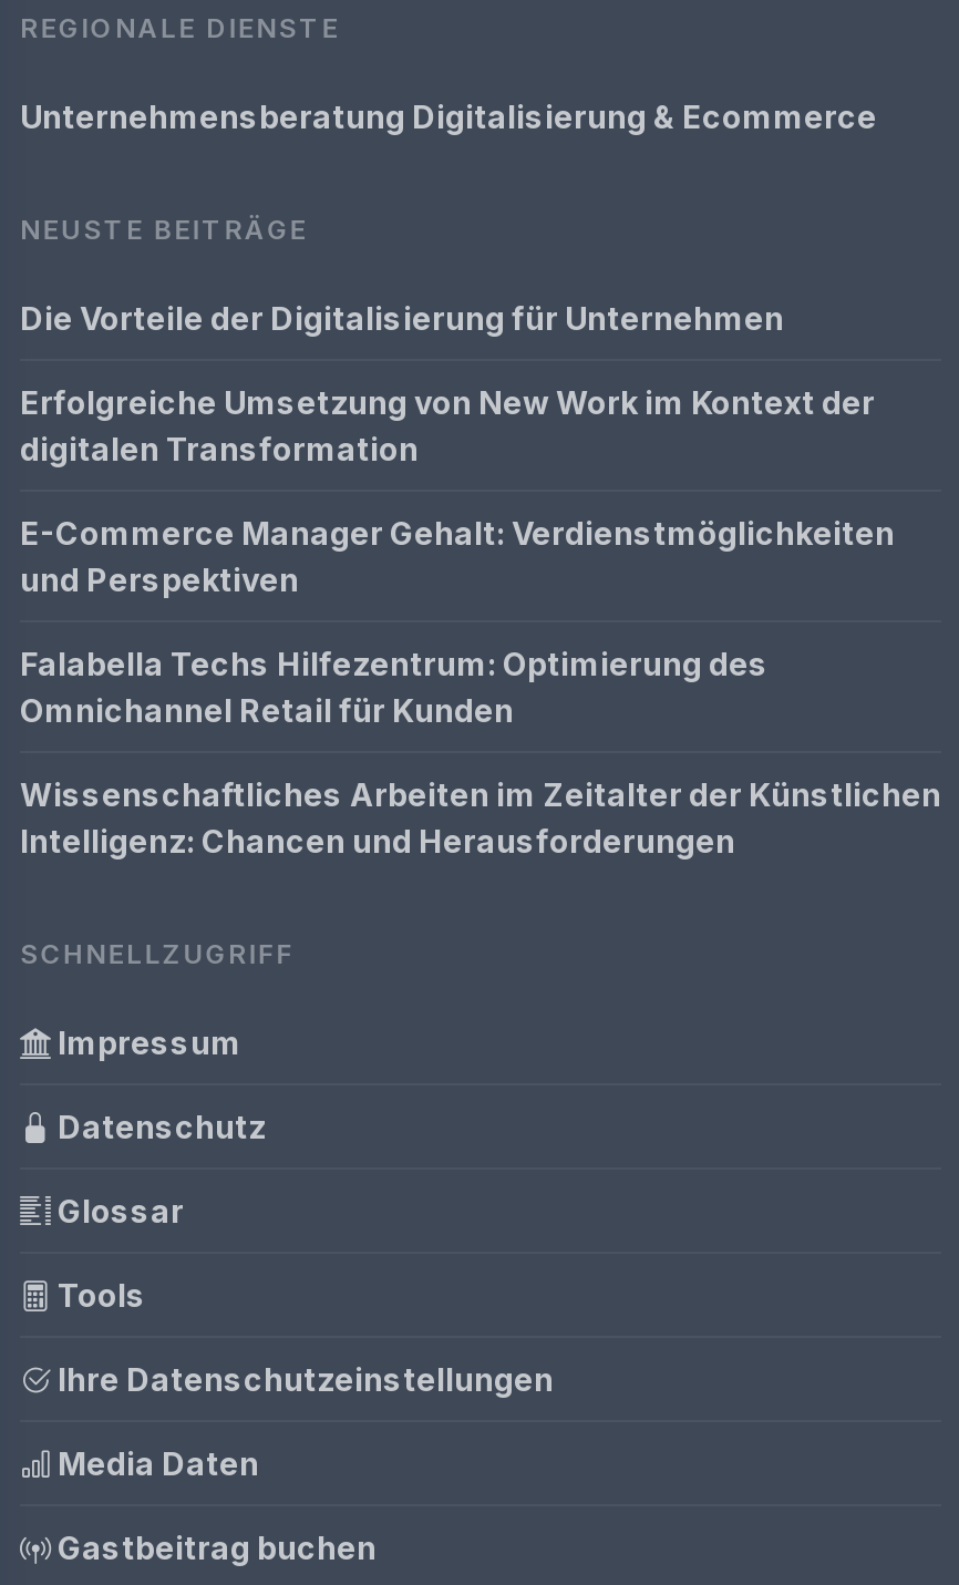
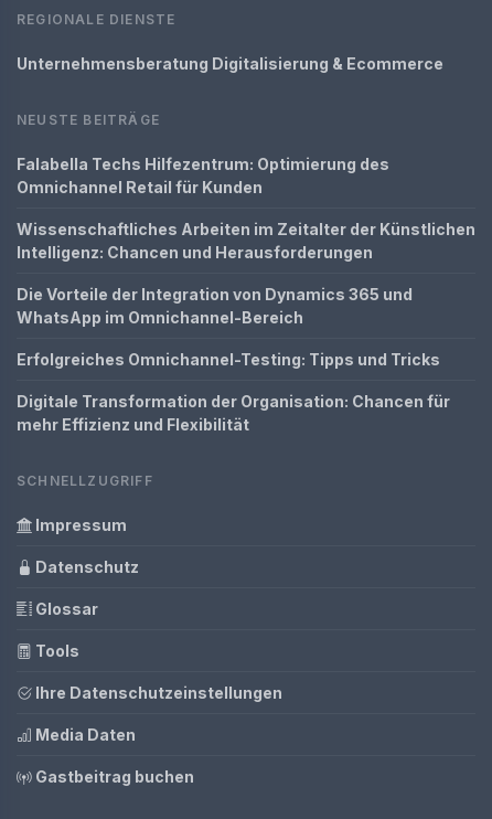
[20,300,895,599] Die Vorteile der Digitalisierung für Unternehmen | Erfolgreiche Umsetzung von New Work im Kontext der | digitalen Transformation | E-Commerce Manager Gehalt: Verdienstmöglichkeiten | und Perspektiven -> none
moved [20,646,941,860] -> [17,155,475,262]: Falabella Techs Hilfezentrum: Optimierung des | Omnichannel Retail für Kunden | Wissenschaftliches Arbeiten im Zeitalter der Künstlichen | Intelligenz: Chancen und Herausforderungen
none -> [17,285,450,434] Die Vorteile der Integration von Dynamics 365 und | WhatsApp im Omnichannel-Bereich | Erfolgreiches Omnichannel-Testing: Tipps und Tricks | Digitale Transformation der Organisation: Chancen für | mehr Effizienz und Flexibilität

